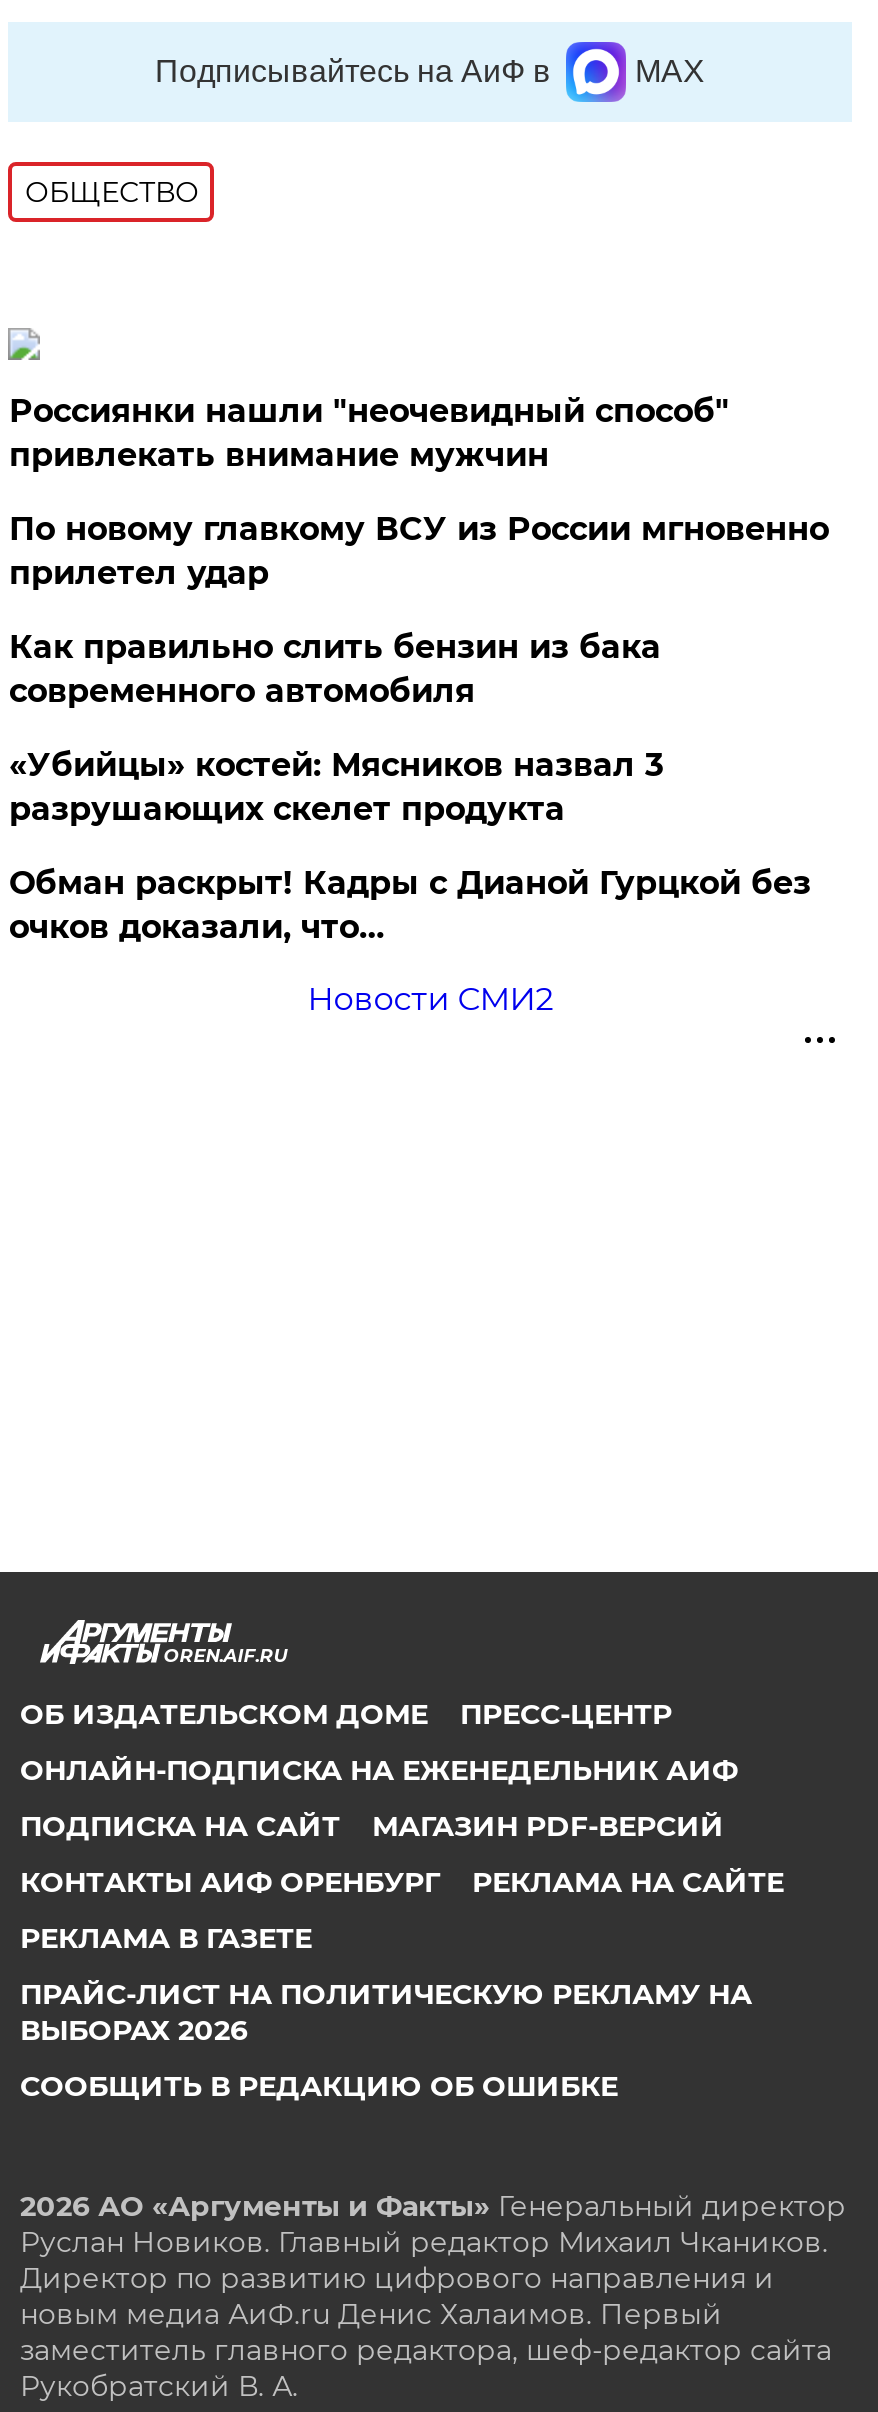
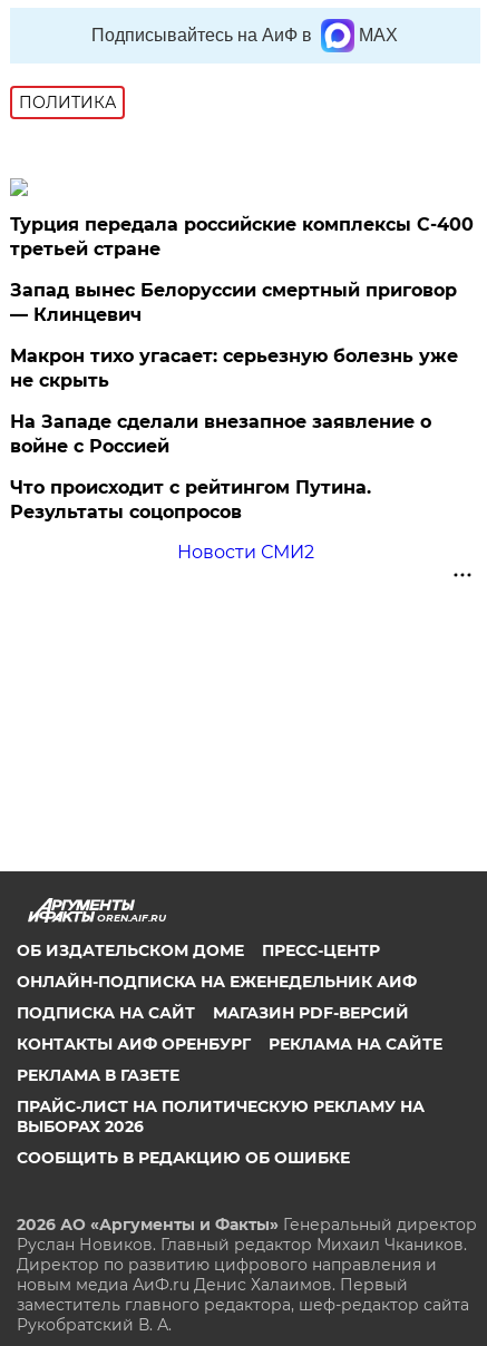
[25,174,199,210] ОБЩЕСТВО -> [19,92,116,112] ПОЛИТИКА
[9,392,729,474] Россиянки нашли "неочевидный способ" | привлекать внимание мужчин -> [10,214,474,260] Турция передала российские комплексы С-400 | третьей стране
[9,510,829,592] По новому главкому ВСУ из России мгновенно | прилетел удар -> [10,280,457,325] Запад вынес Белоруссии смертный приговор | — Клинцевич
[9,628,661,710] Как правильно слить бензин из бака | современного автомобиля -> [10,345,458,391] Макрон тихо угасает: серьезную болезнь уже | не скрыть
[9,746,663,828] «Убийцы» костей: Мясников назвал 3 | разрушающих скелет продукта -> [10,411,432,457] На Западе сделали внезапное заявление о | войне с Россией
[9,864,811,946] Обман раскрыт! Кадры с Дианой Гурцкой без | очков доказали, что… -> [10,477,372,522] Что происходит с рейтингом Путина. | Результаты соцопросов

